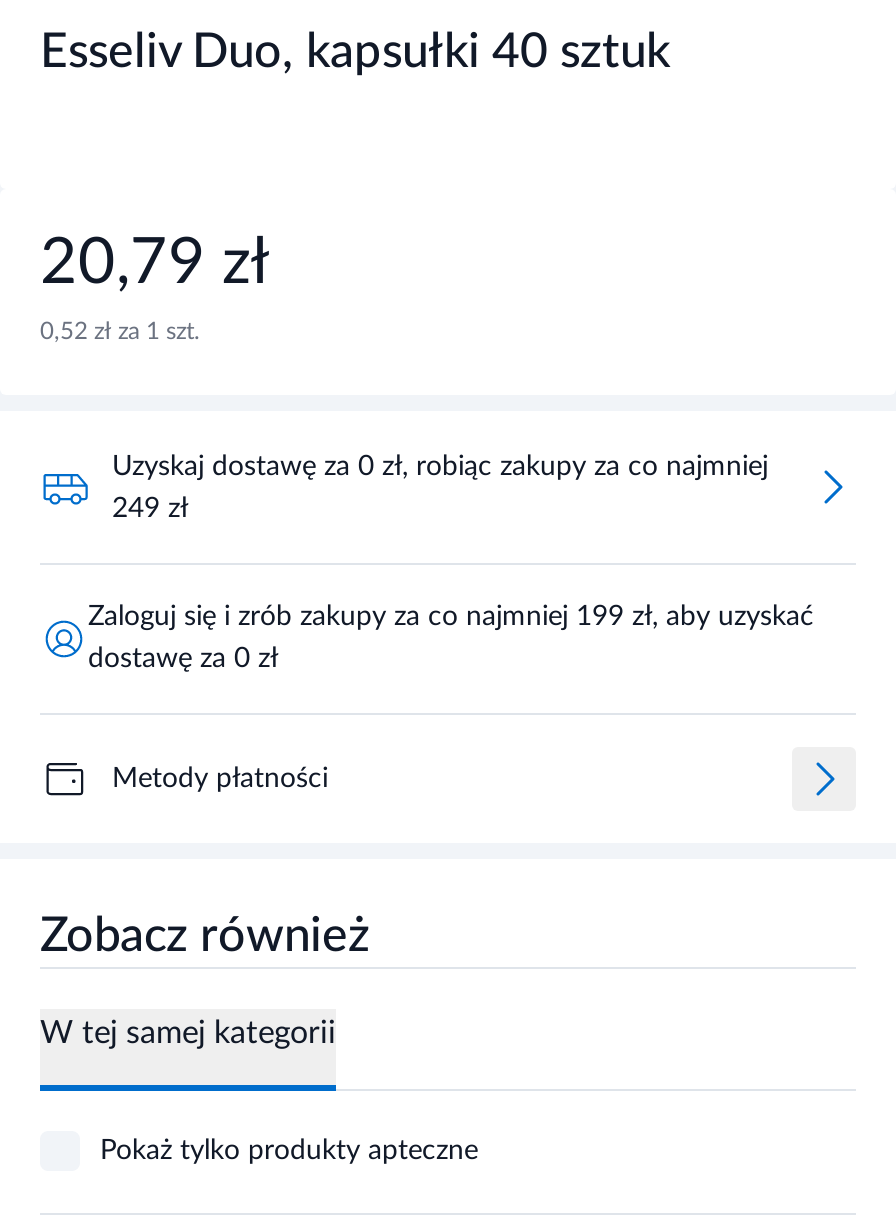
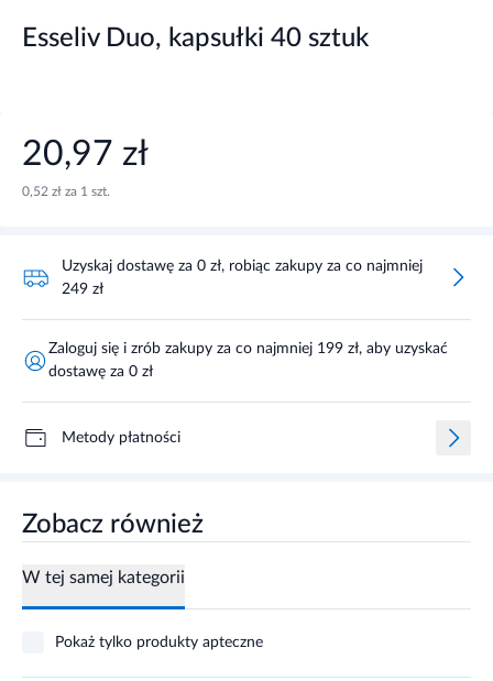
[40,230,270,294] 20,79 zł -> [22,136,149,171] 20,97 zł

